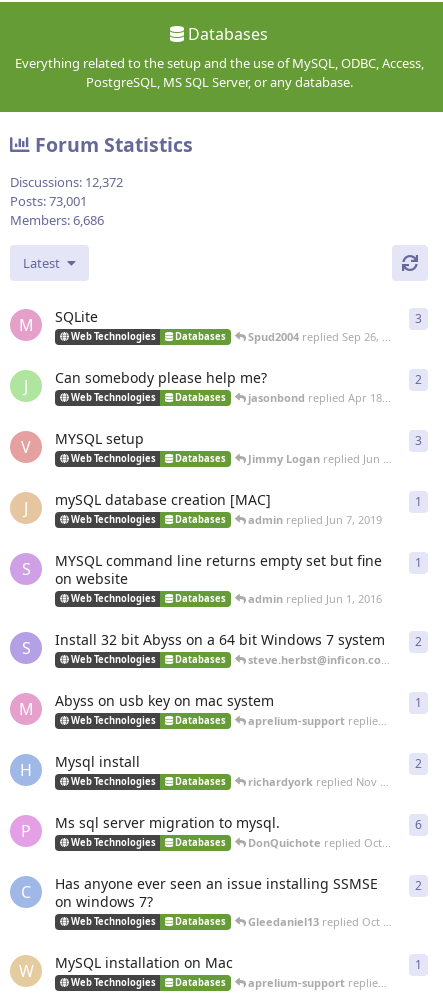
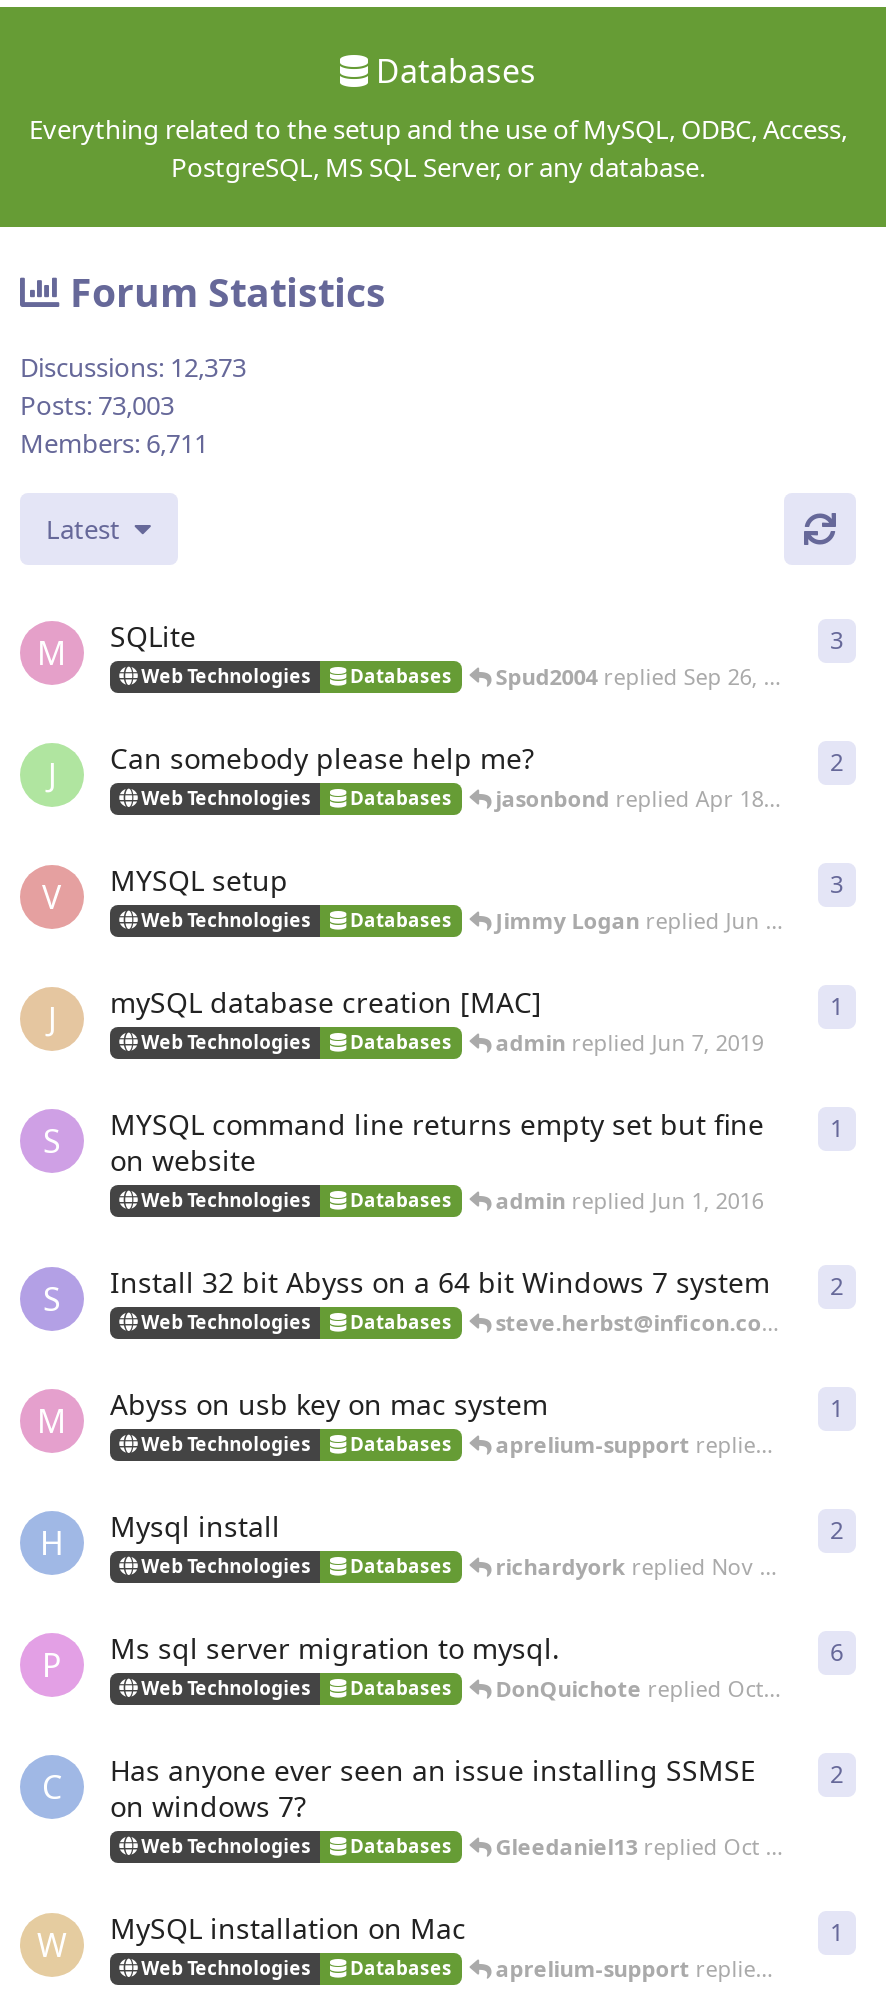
[10,173,123,191] Discussions: 12,372 -> [20,349,246,385] Discussions: 12,373
[10,192,87,210] Posts: 73,001 -> [20,387,174,423] Posts: 73,003
[10,211,104,229] Members: 6,686 -> [20,425,208,461] Members: 6,711

